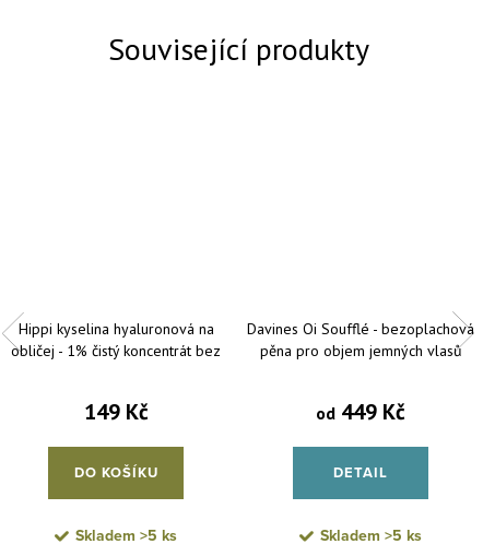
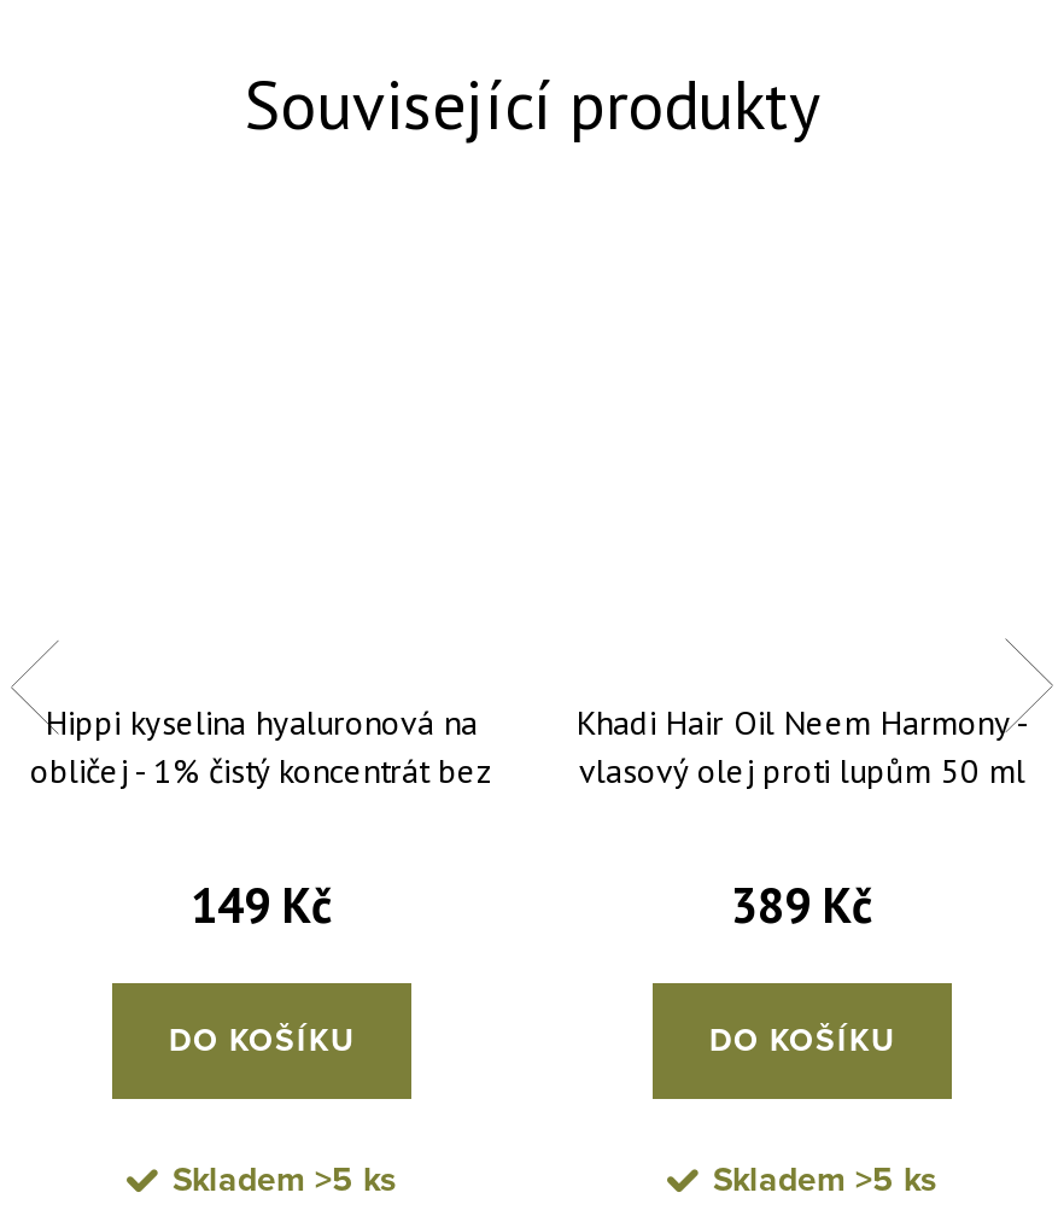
[247,320,474,361] Davines Oi Soufflé - bezoplachová | pěna pro objem jemných vlasů -> [577,702,1028,794] Khadi Hair Oil Neem Harmony - | vlasový olej proti lupům 50 ml
[316,398,405,427] od 449 Kč -> [731,876,873,939] 389 Kč
[333,463,388,483] DETAIL -> [709,1018,895,1064] DO KOŠÍKU

